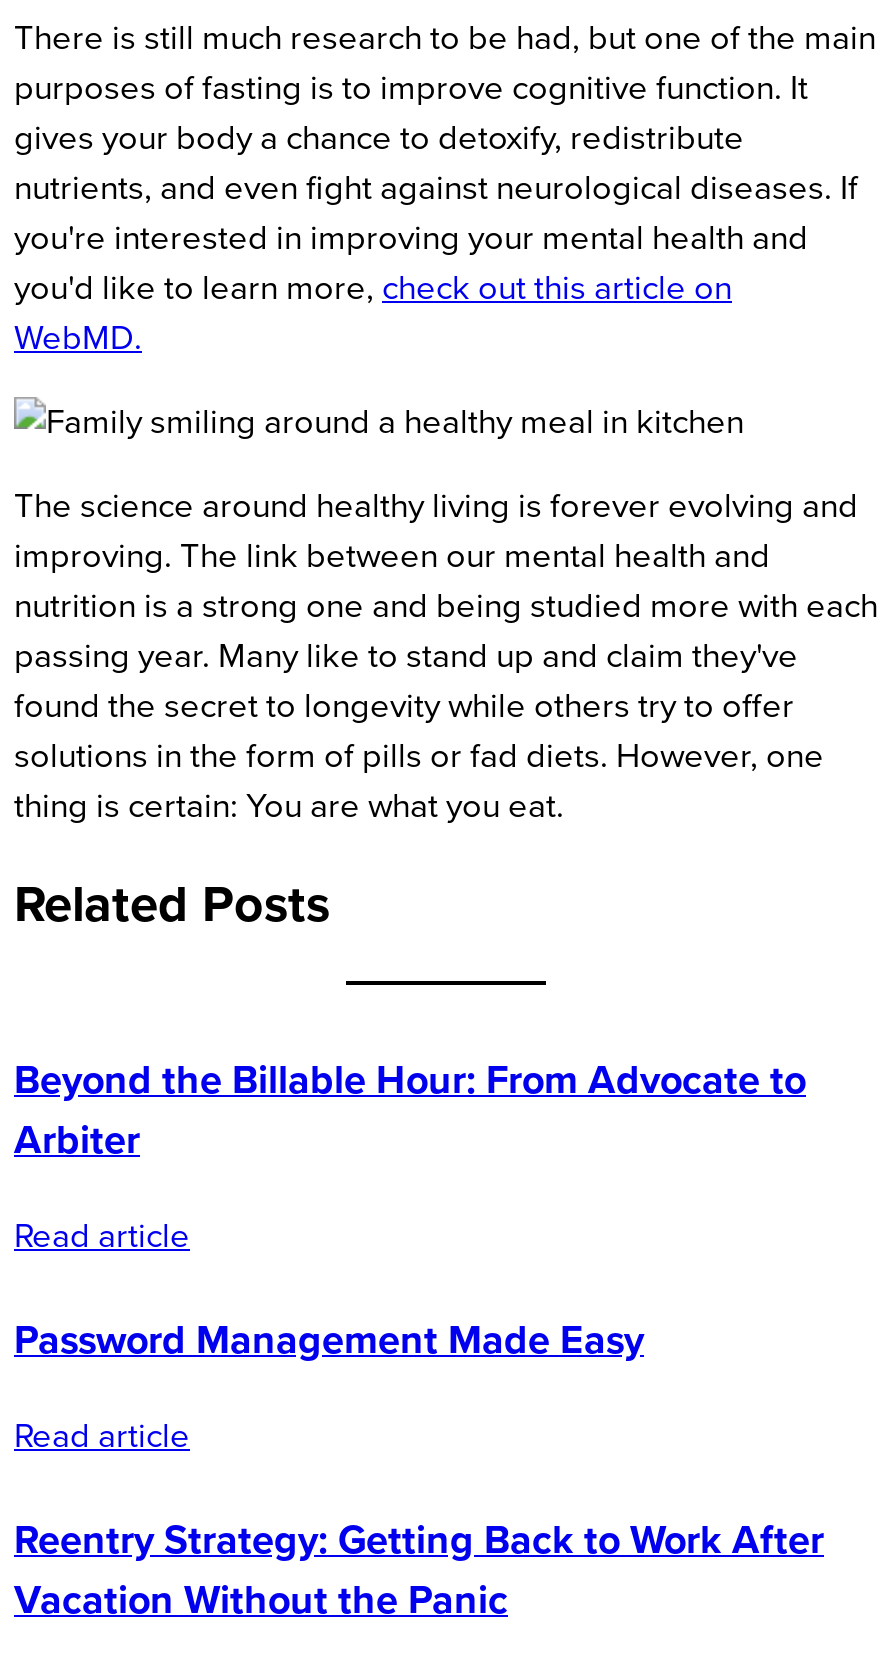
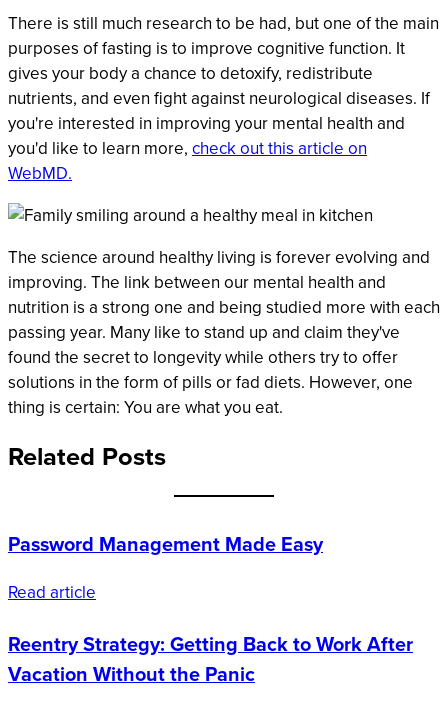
[14,1051,806,1261] Beyond the Billable Hour: From Advocate to | Arbiter | Read article -> none

